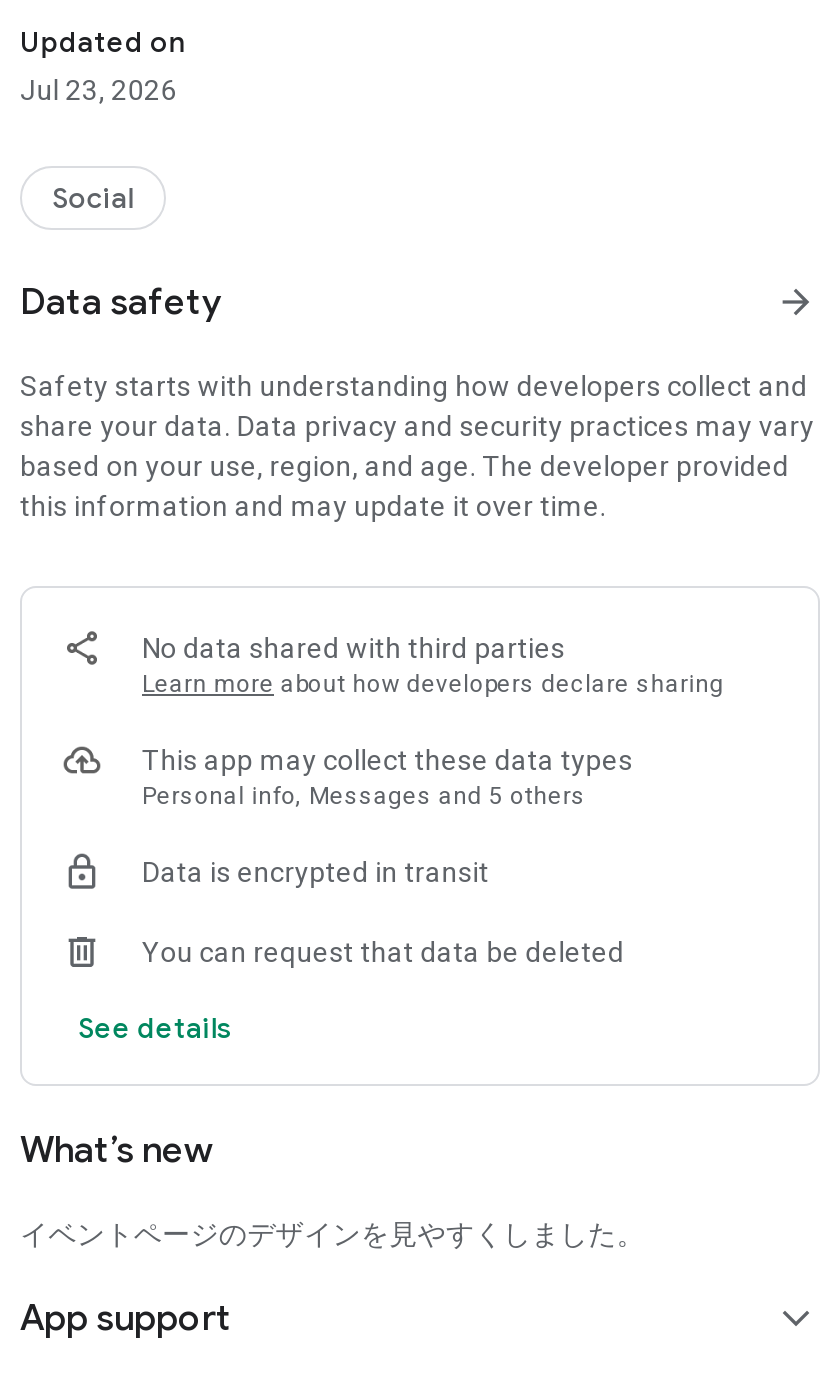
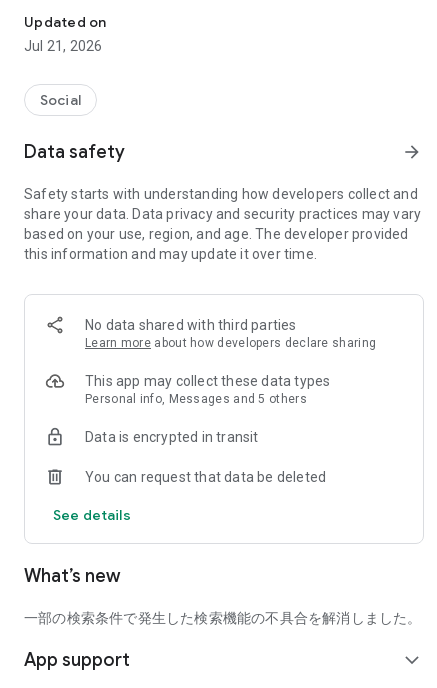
[20,74,177,106] Jul 23, 2026 -> [24,38,102,54] Jul 21, 2026
[20,1218,645,1250] イベントページのデザインを見やすくしました。 -> [24,610,422,626] 一部の検索条件で発生した検索機能の不具合を解消しました。

